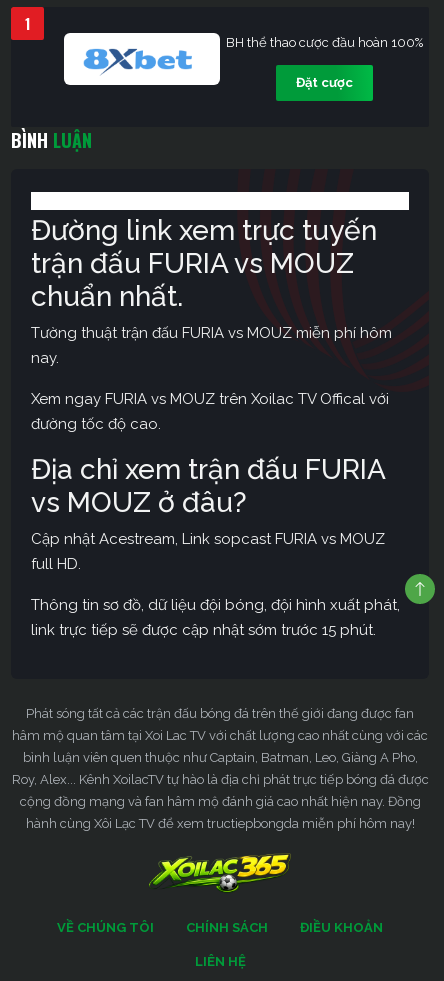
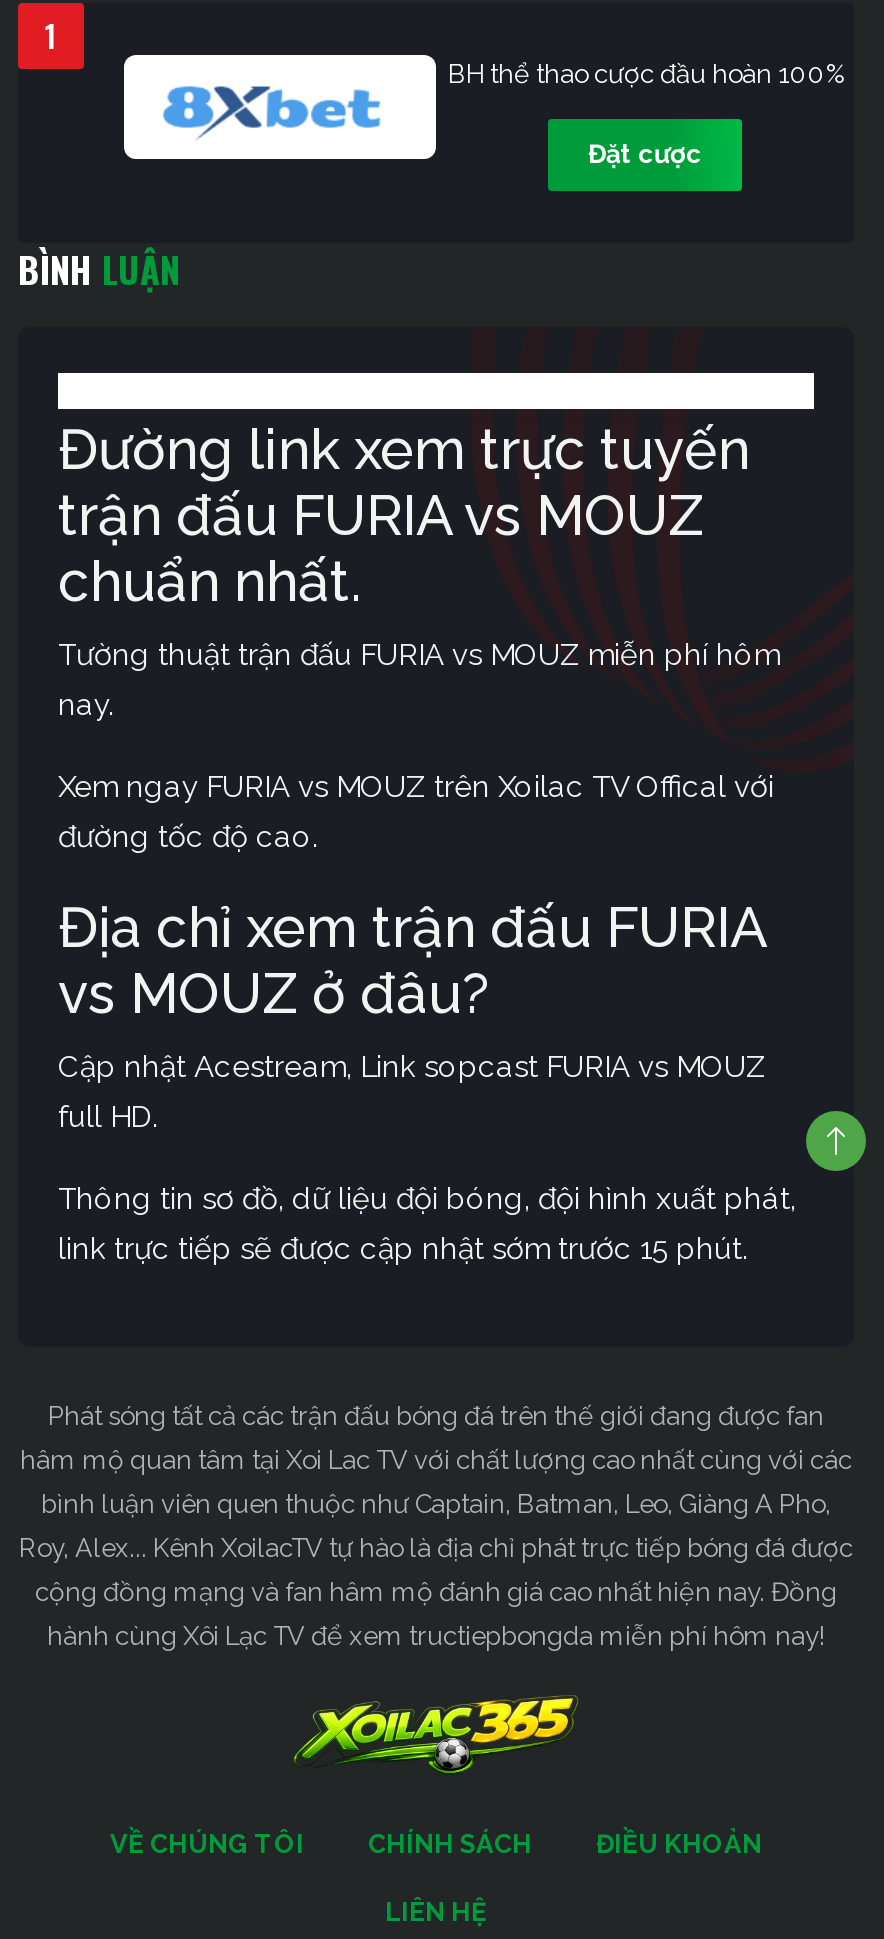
[404,561,436,605] [image] -> [804,1109,868,1197] [image]

